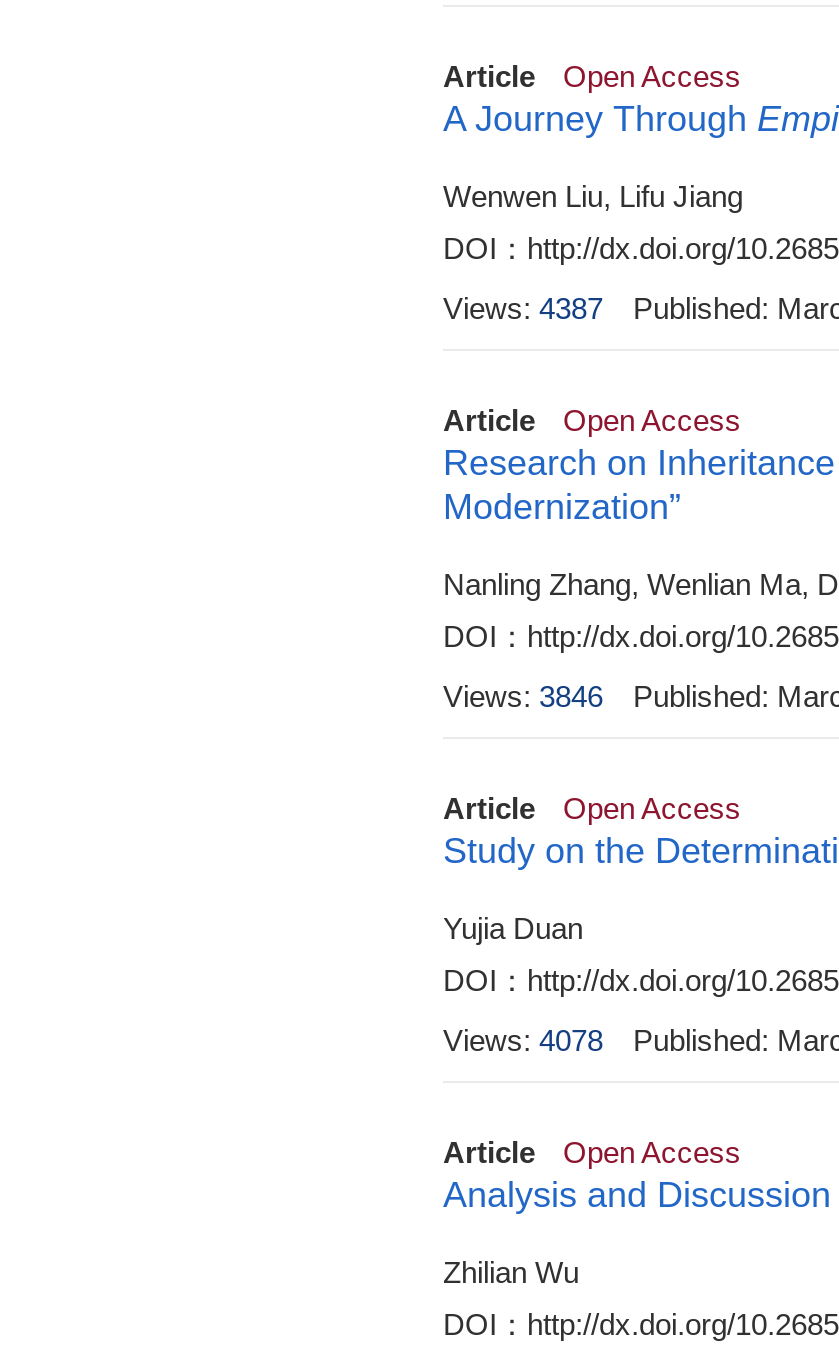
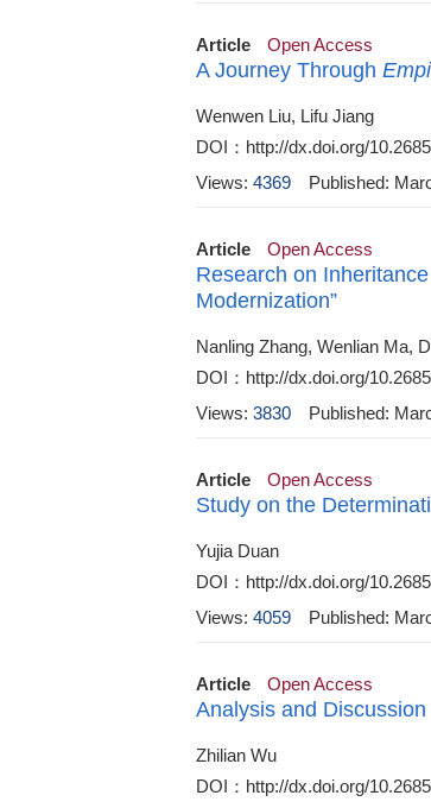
[443,291,603,325] Views: 4387 -> [196,172,291,192] Views: 4369
[443,679,603,713] Views: 3846 -> [196,403,291,423] Views: 3830
[443,1023,603,1057] Views: 4078 -> [196,607,291,627] Views: 4059

